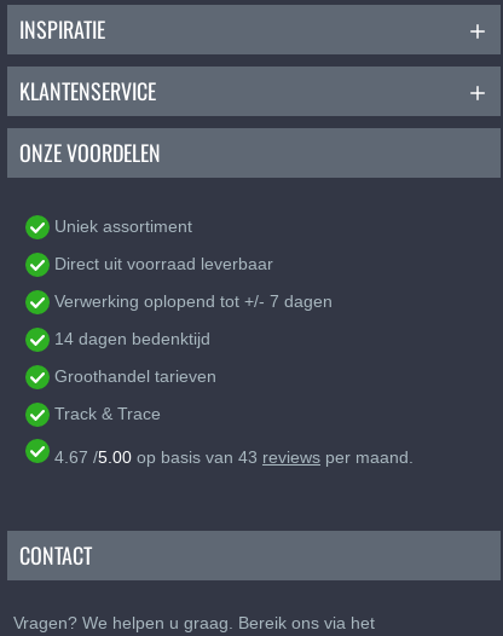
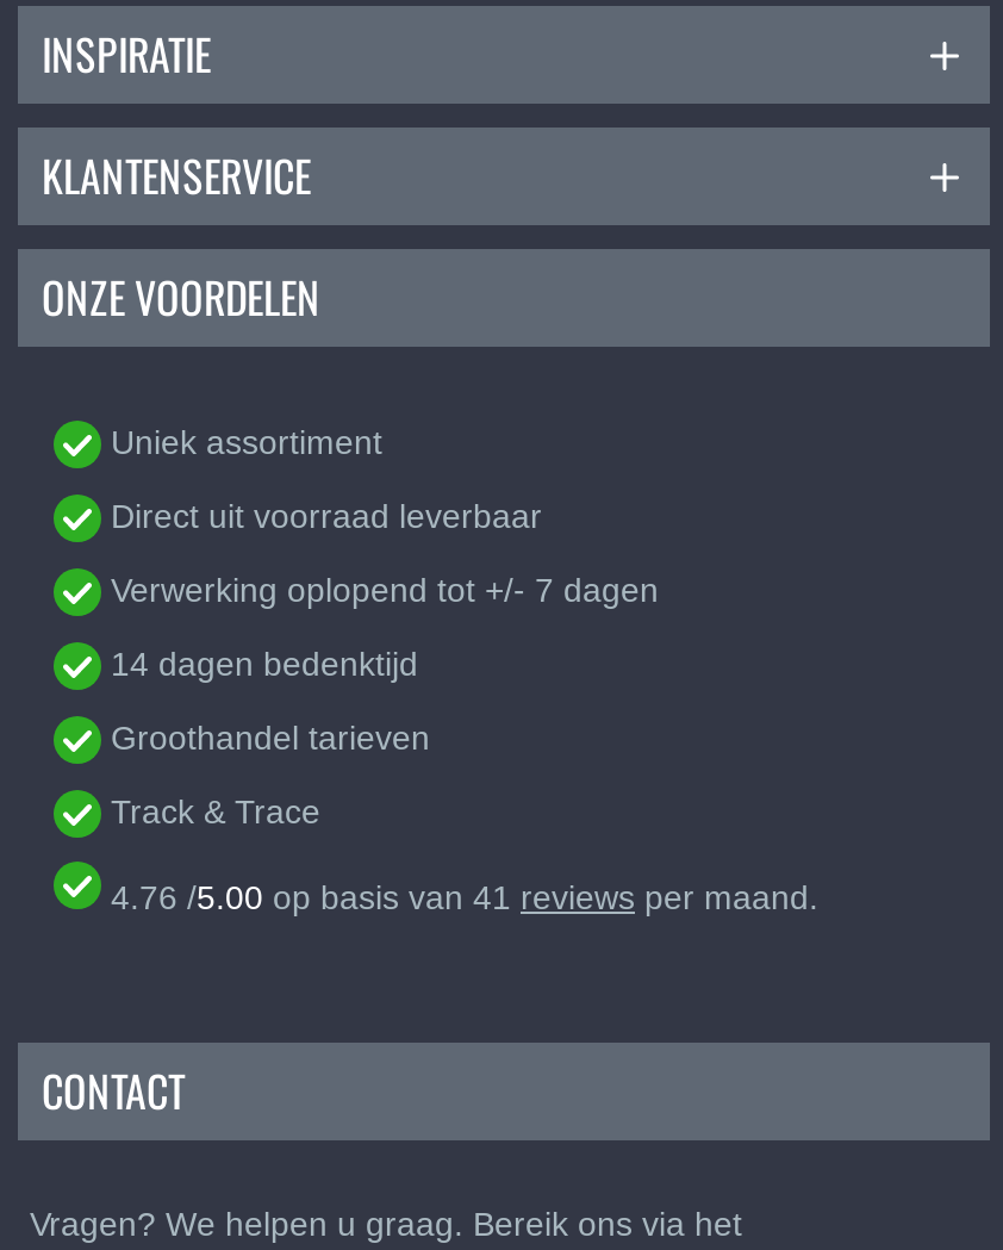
[54,447,414,467] 4.67 /5.00 op basis van 43 reviews per maand. -> [111,878,818,916] 4.76 /5.00 op basis van 41 reviews per maand.

